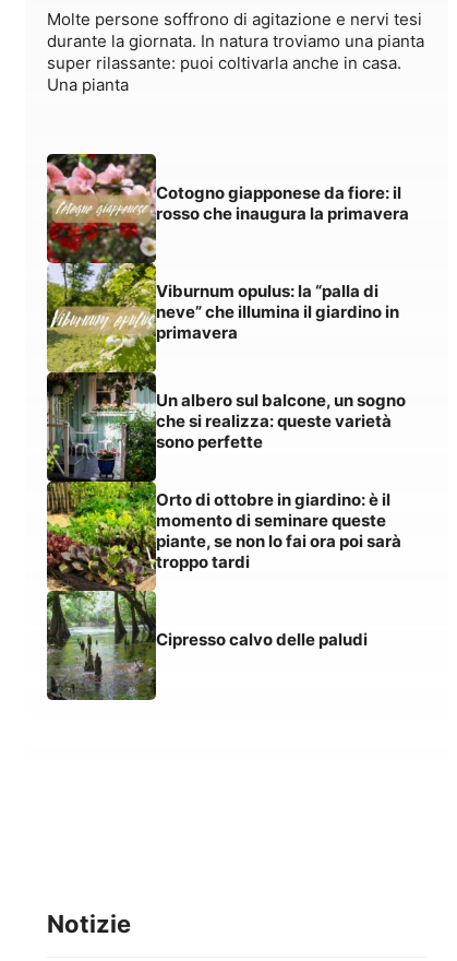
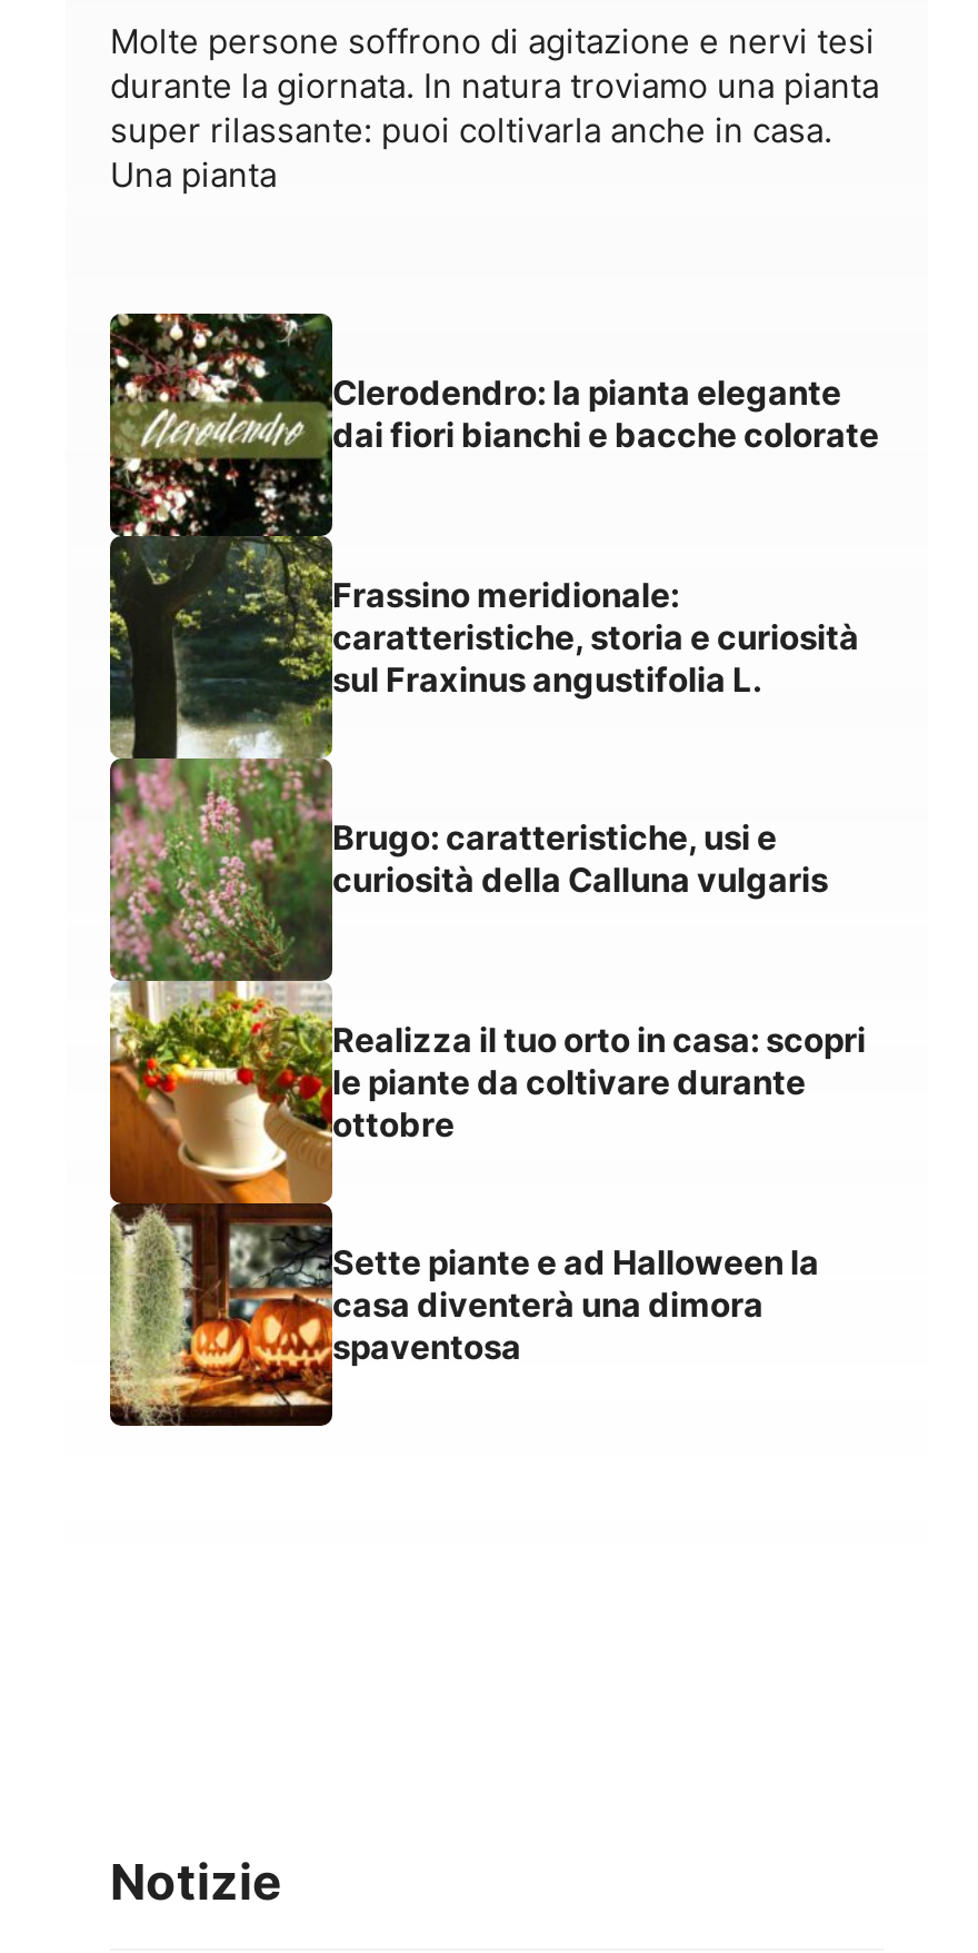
[46,153,409,701] [image] | Cotogno giapponese da fiore: il | rosso che inaugura la primavera -> [108,311,879,1428] [image] | Clerodendro: la pianta elegante | dai fiori bianchi e bacche colorate
[156,281,399,343] Viburnum opulus: la “palla di | neve” che illumina il giardino in | primavera -> [332,573,859,700] Frassino meridionale: | caratteristiche, storia e curiosità | sul Fraxinus angustifolia L.
[156,390,406,453] Un albero sul balcone, un sogno | che si realizza: queste varietà | sono perfette -> [332,816,828,901] Brugo: caratteristiche, usi e | curiosità della Calluna vulgaris
[156,489,401,572] Orto di ottobre in giardino: è il | momento di seminare queste | piante, se non lo fai ora poi sarà | troppo tardi -> [332,1018,866,1144] Realizza il tuo orto in casa: scopri | le piante da coltivare durante | ottobre
[156,630,368,650] Cipresso calvo delle paludi -> [332,1240,819,1367] Sette piante e ad Halloween la | casa diventerà una dimora | spaventosa

